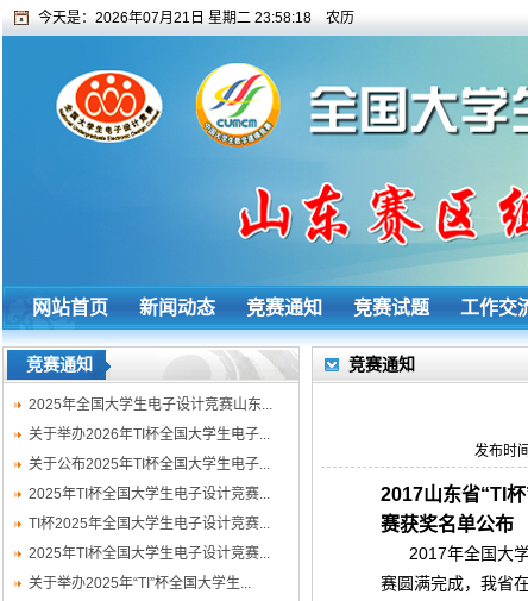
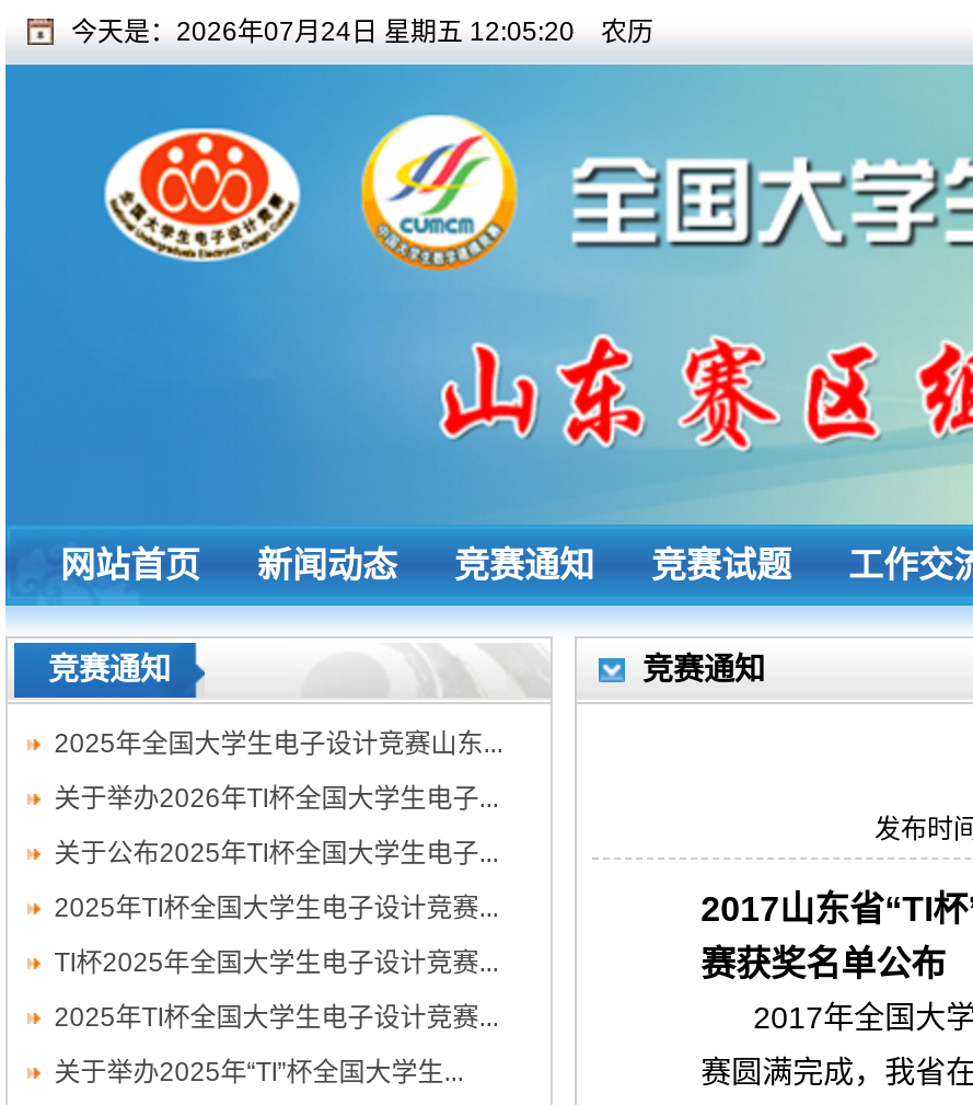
[38,10,362,26] 今天是：2026年07月21日 星期二 23:58:18农历 -> [71,16,667,47] 今天是：2026年07月24日 星期五 12:05:20农历

